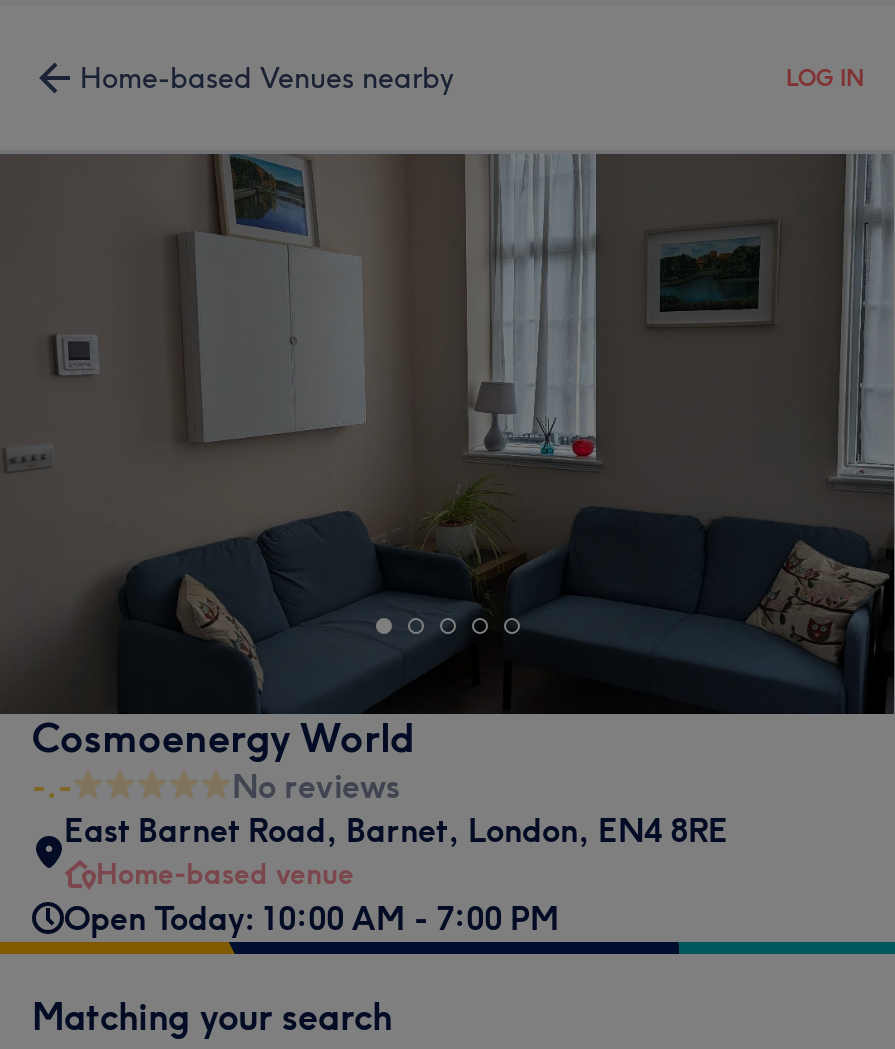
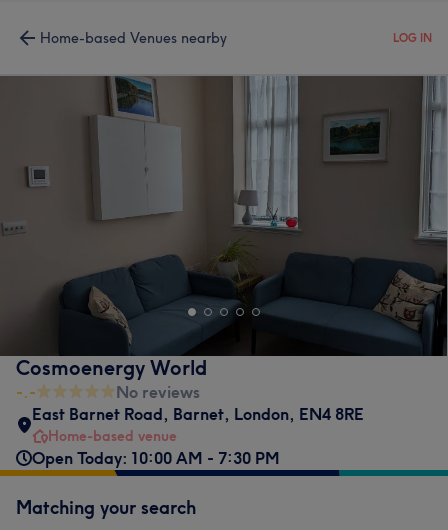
[64,898,560,938] Open Today: 10:00 AM - 7:00 PM -> [32,448,280,468] Open Today: 10:00 AM - 7:30 PM

